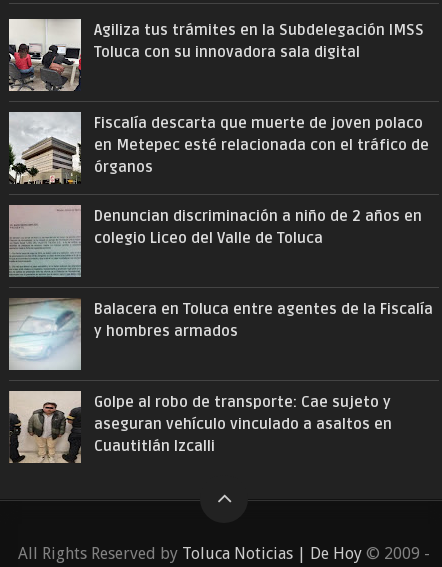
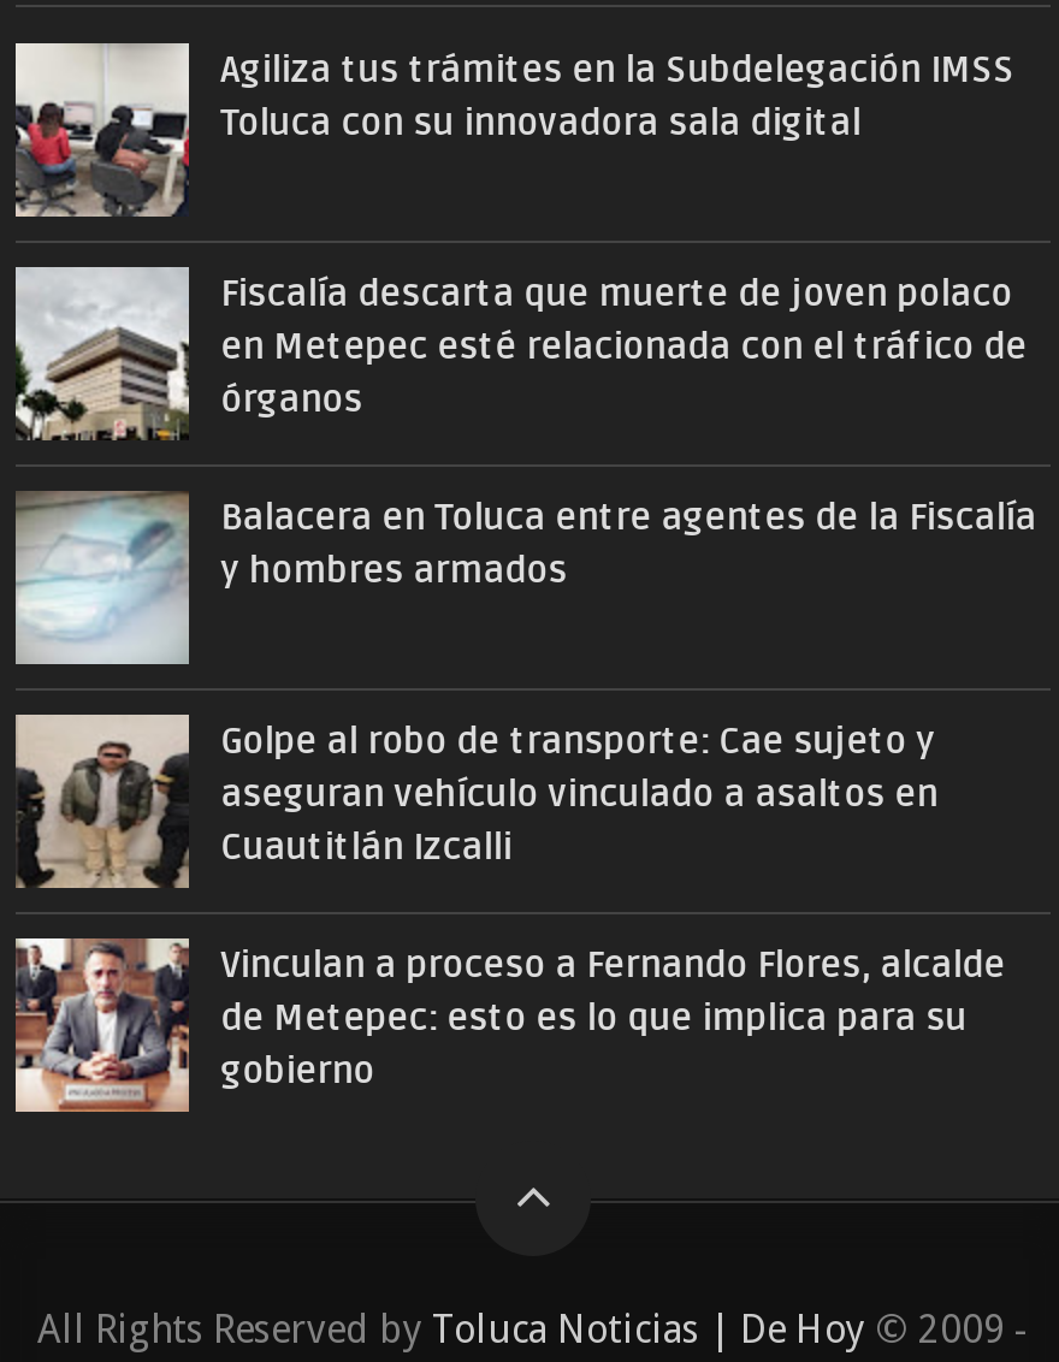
[9,205,422,277] [image] | Denuncian discriminación a niño de 2 años en | colegio Liceo del Valle de Toluca -> none
moved [8,297,433,455] -> [13,488,1036,868]: [image] | Balacera en Toluca entre agentes de la Fiscalía | y hombres armados | Golpe al robo de transporte: Cae sujeto y | aseguran vehículo vinculado a asaltos en | Cuautitlán Izcalli
none -> [13,936,1005,1114] [image] | Vinculan a proceso a Fernando Flores, alcalde | de Metepec: esto es lo que implica para su | gobierno

